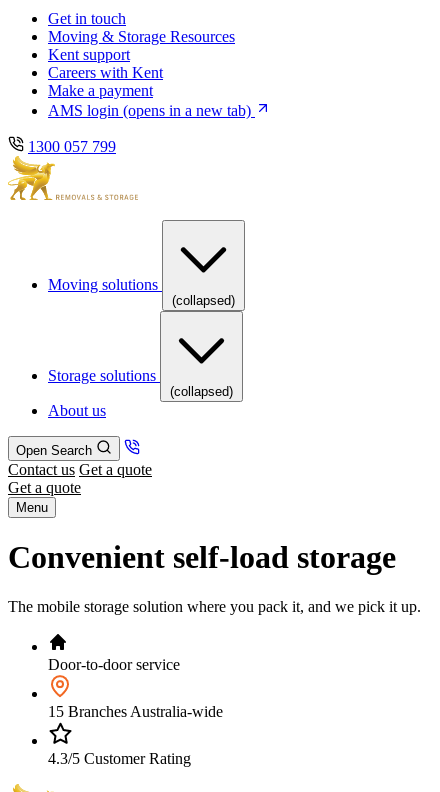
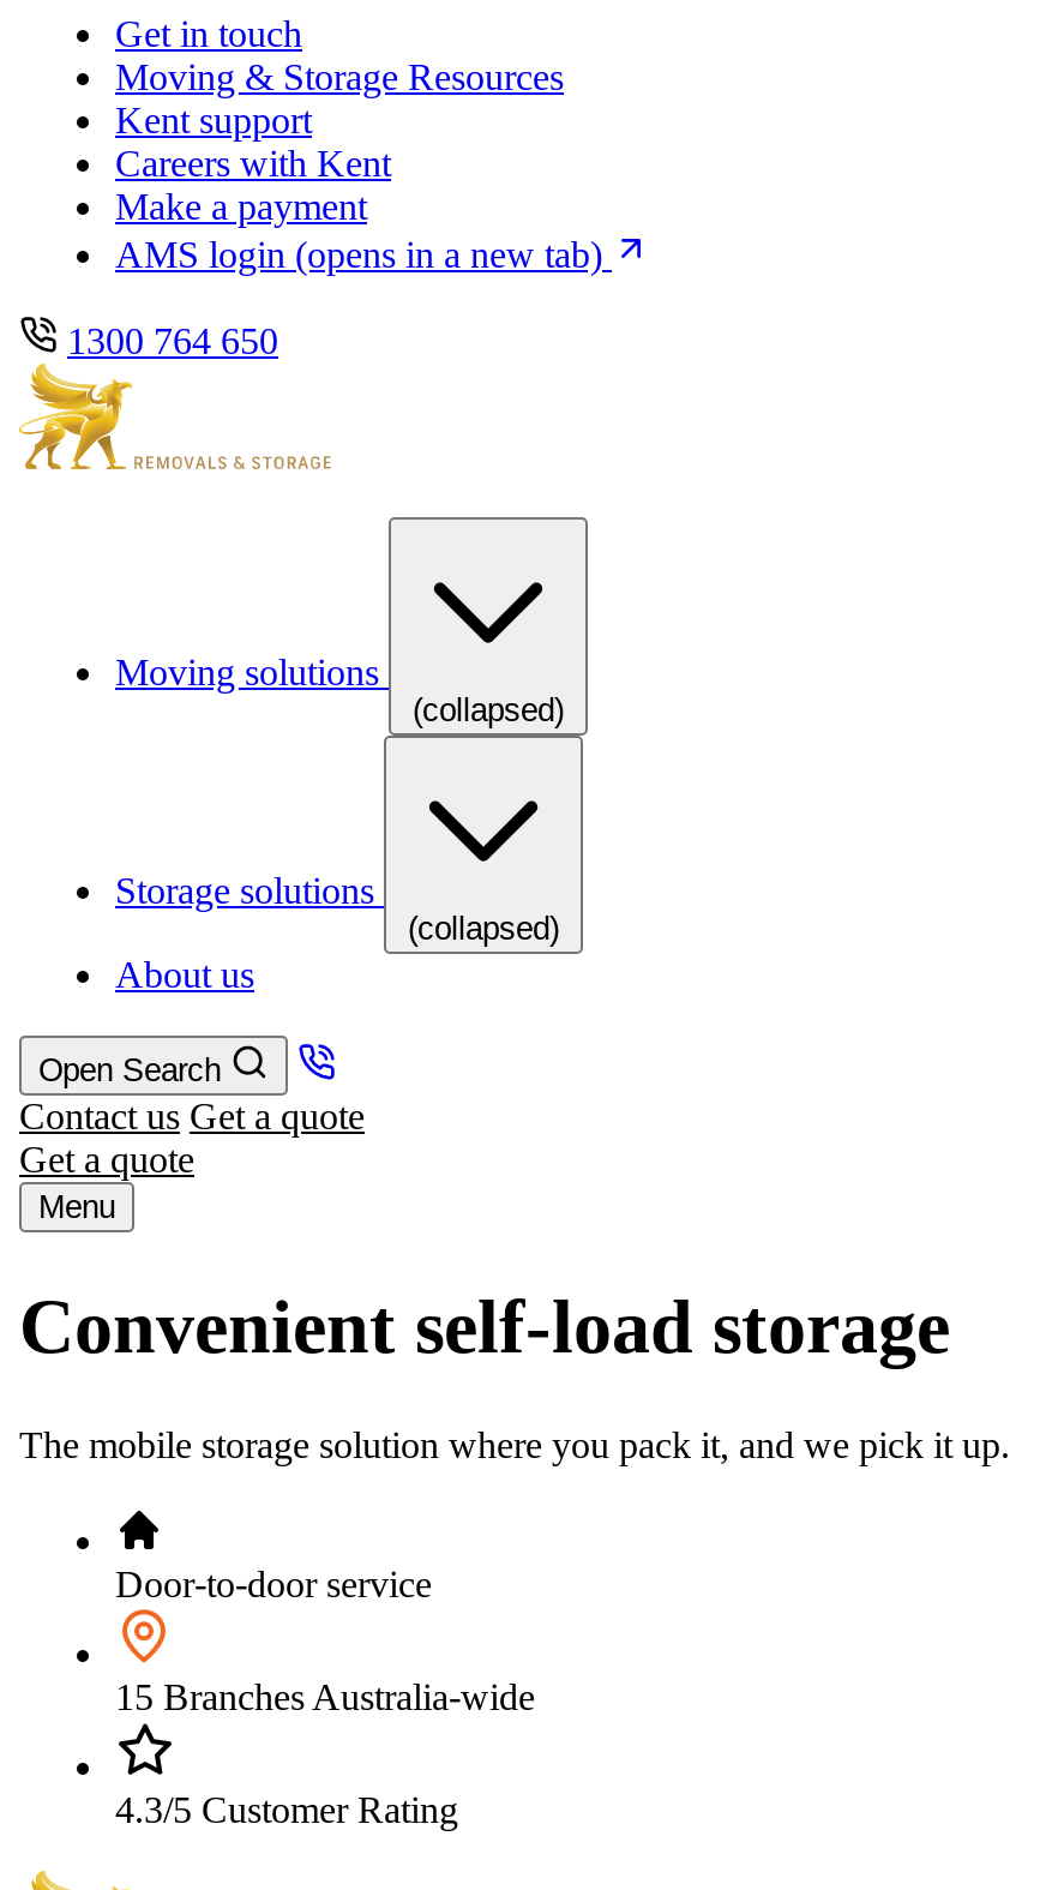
[28,138,116,155] 1300 057 799 -> [67,320,278,361] 1300 764 650

